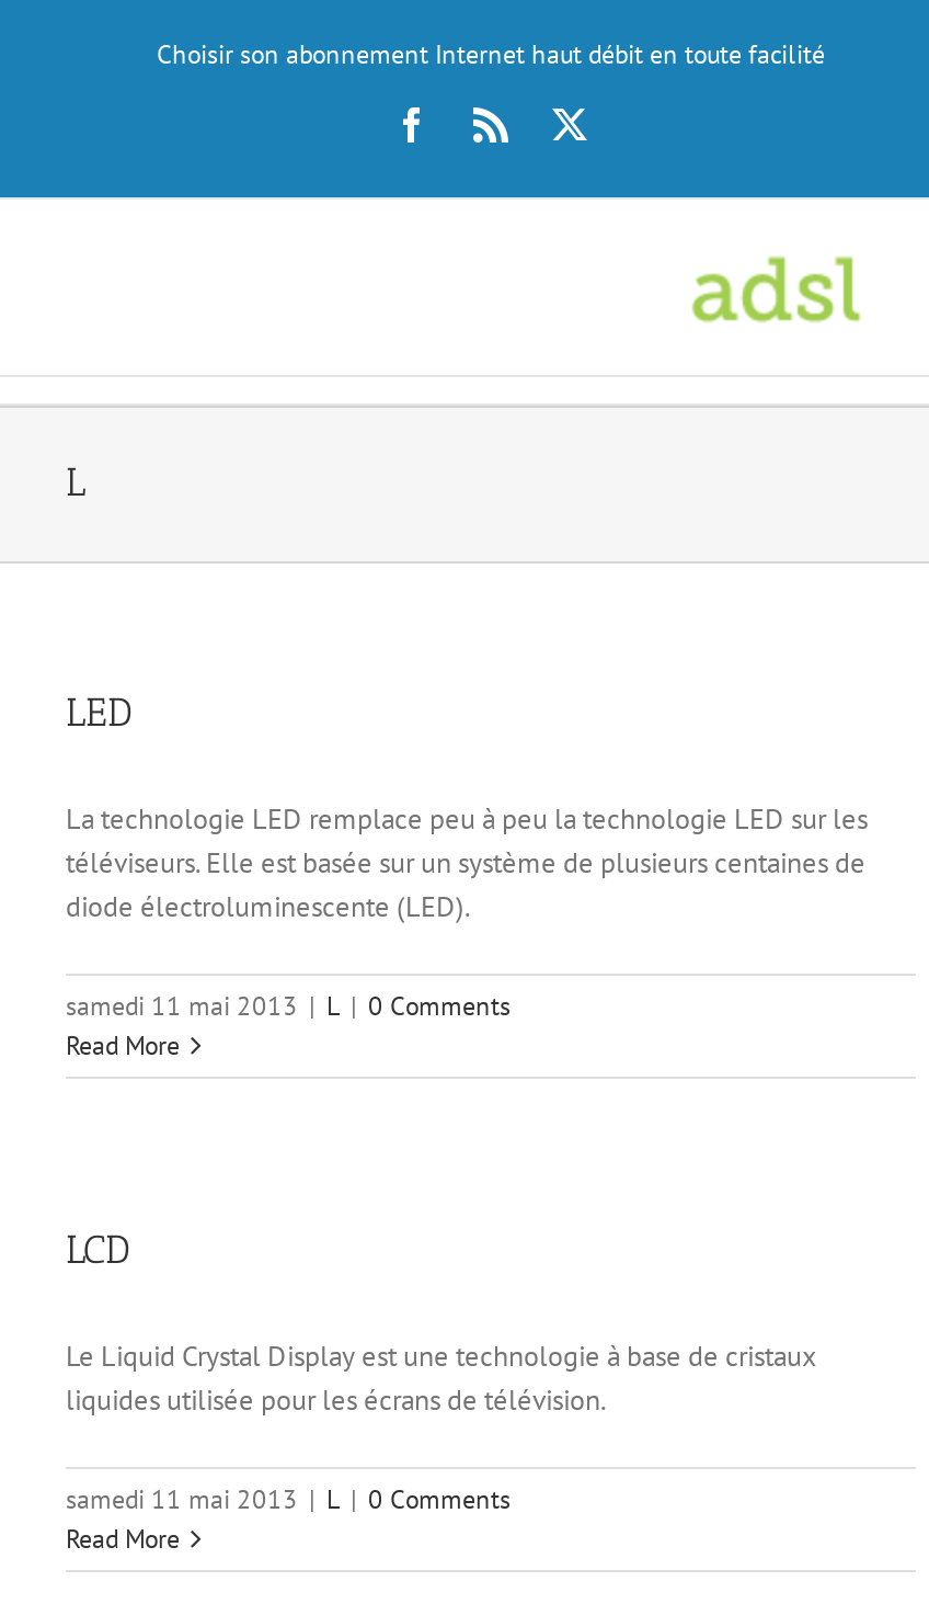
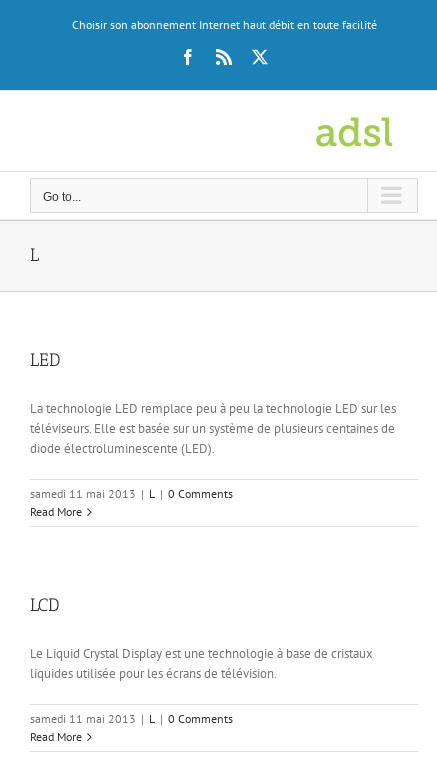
none -> [43,190,81,204] Go to...

